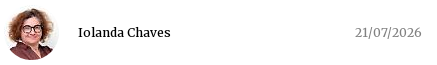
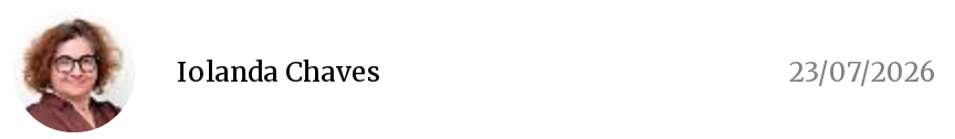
[355,25,422,40] 21/07/2026 -> [789,54,937,87] 23/07/2026

